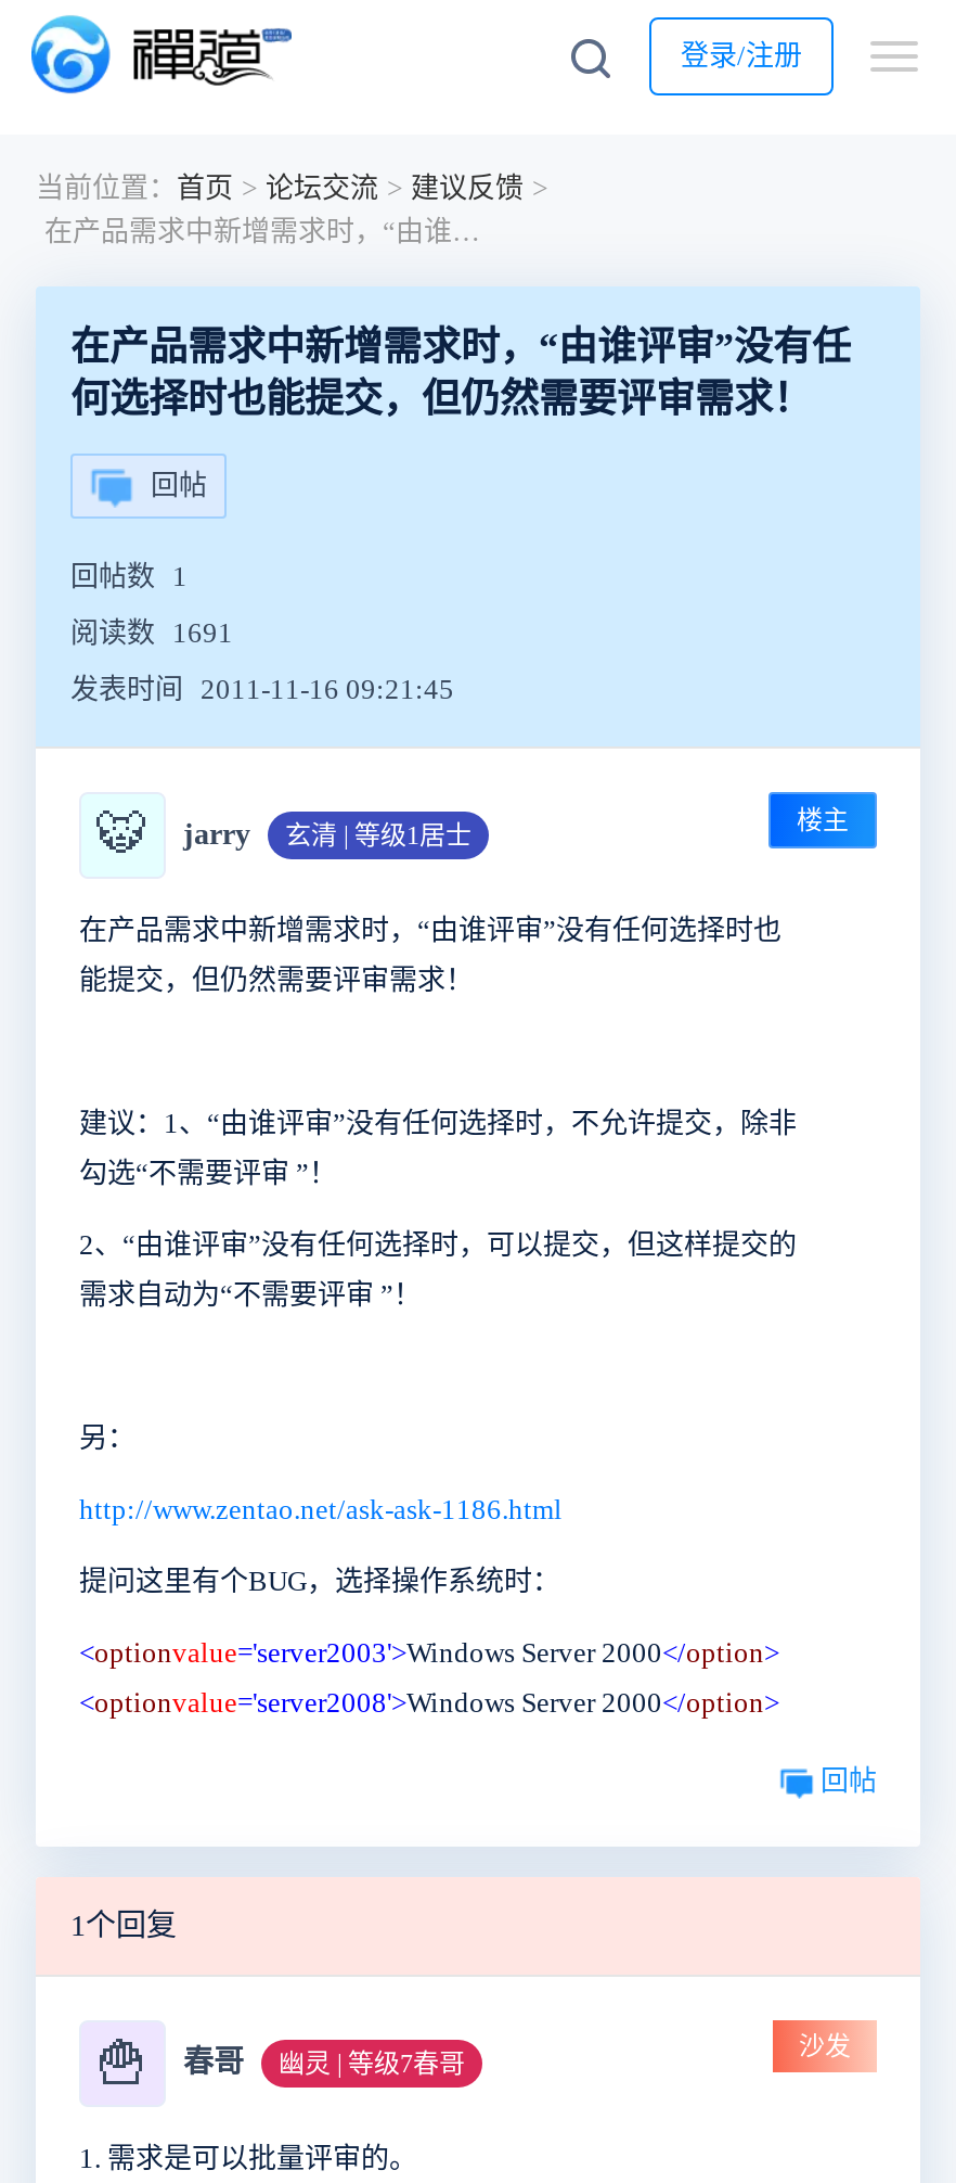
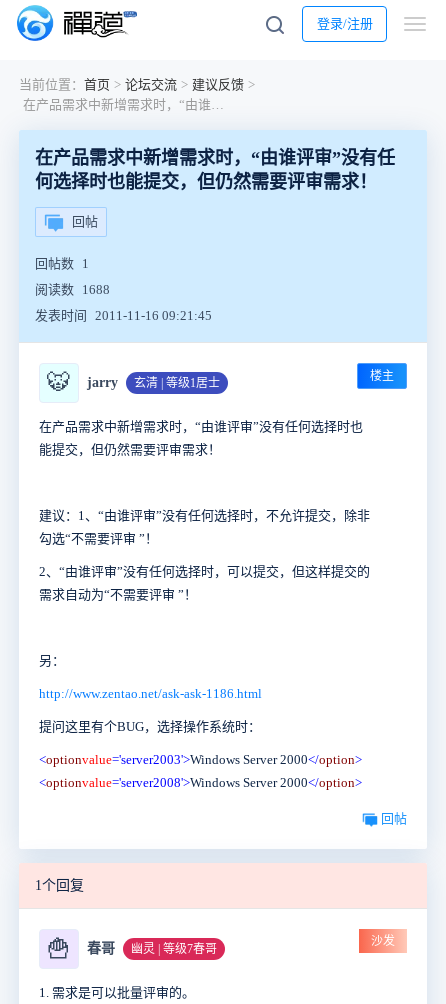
[70,616,233,649] 阅读数 1691 -> [35,282,110,297] 阅读数 1688

